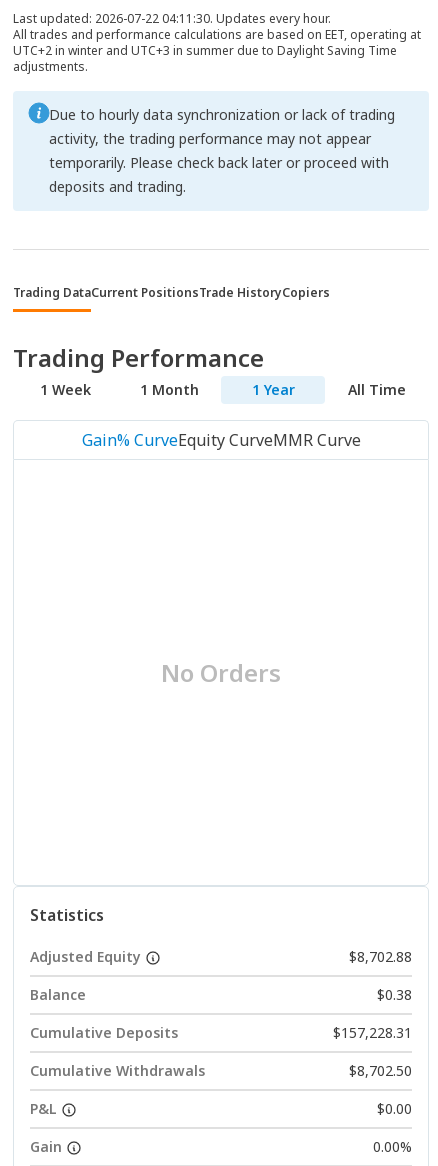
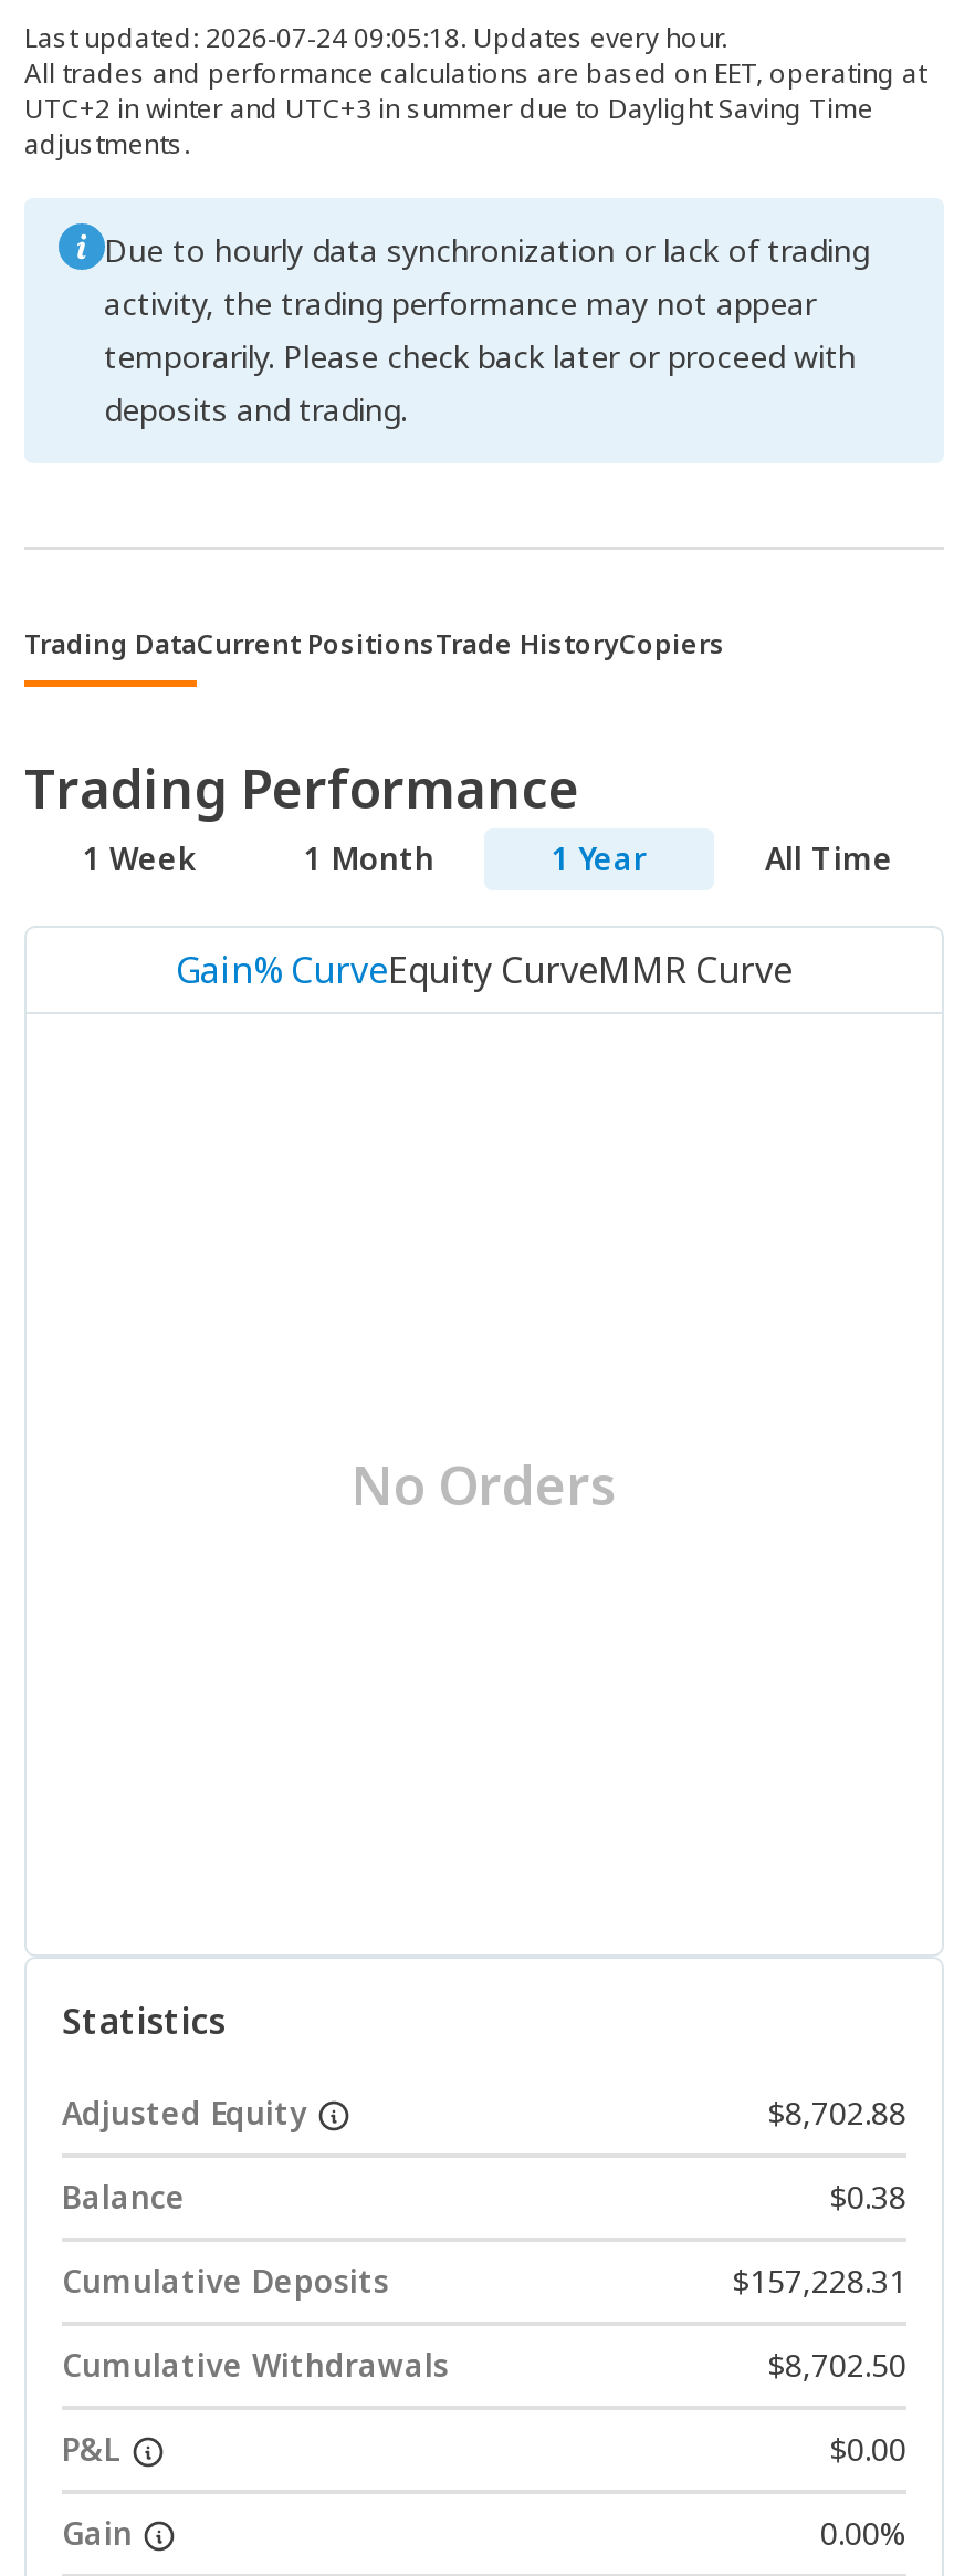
[13,10,331,27] Last updated: 2026-07-22 04:11:30. Updates every hour. -> [24,19,727,56] Last updated: 2026-07-24 09:05:18. Updates every hour.

